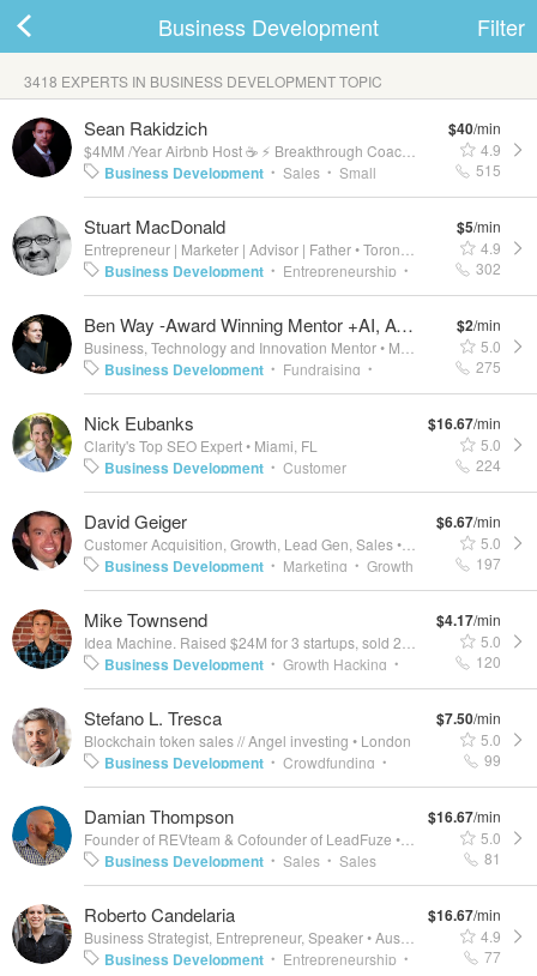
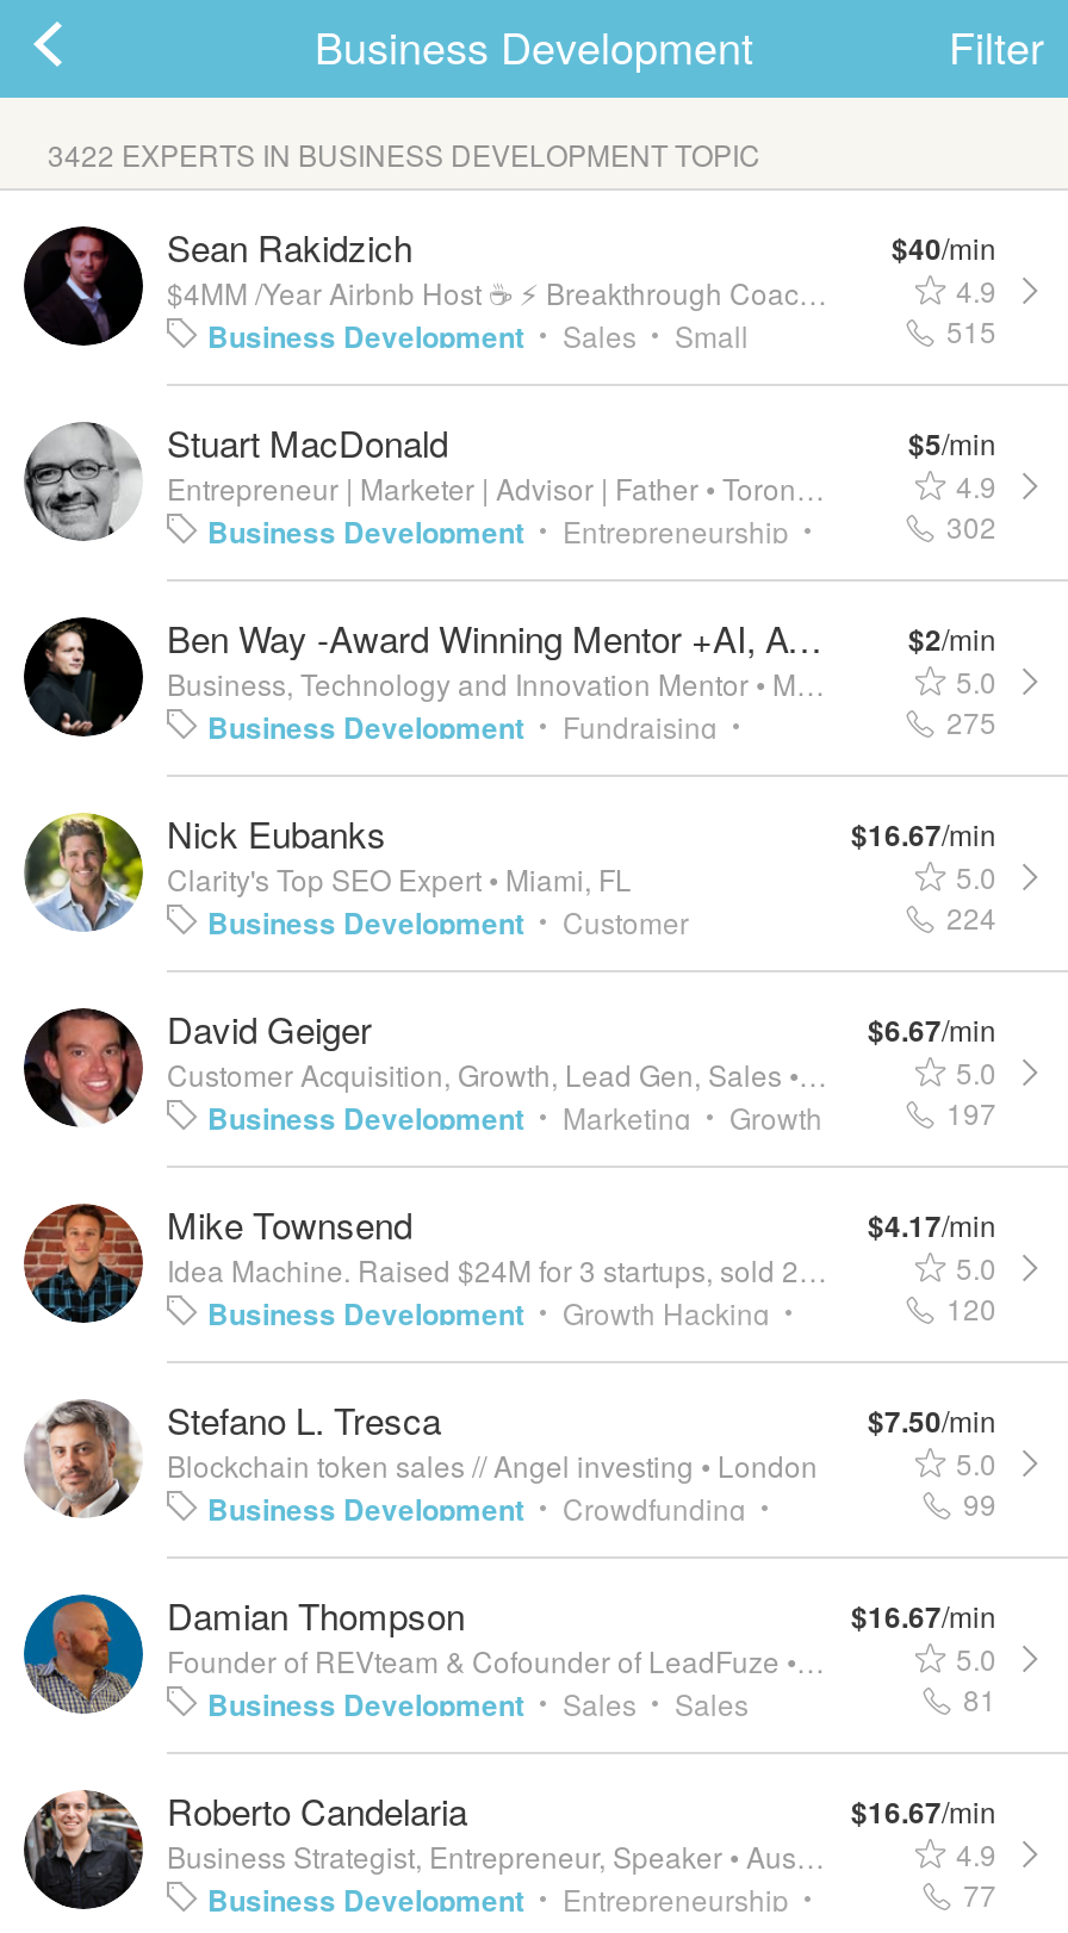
[24,71,382,91] 3418 EXPERTS IN BUSINESS DEVELOPMENT TOPIC -> [48,133,760,174] 3422 EXPERTS IN BUSINESS DEVELOPMENT TOPIC

